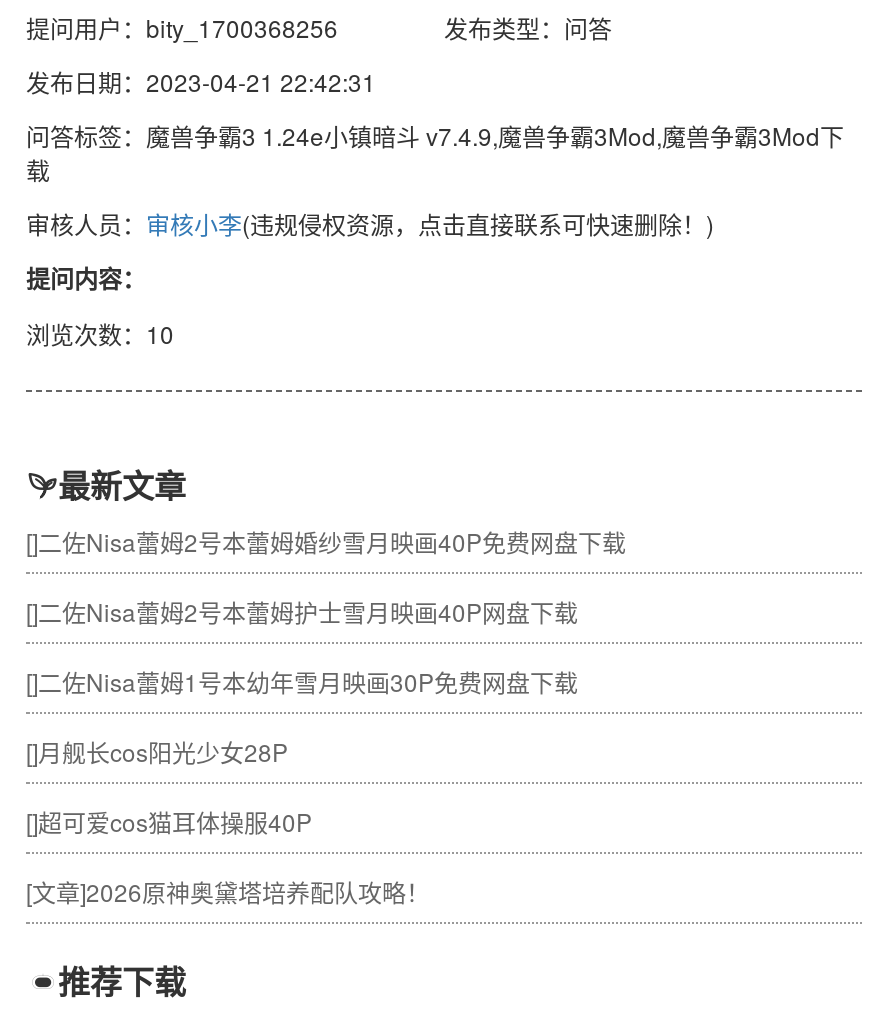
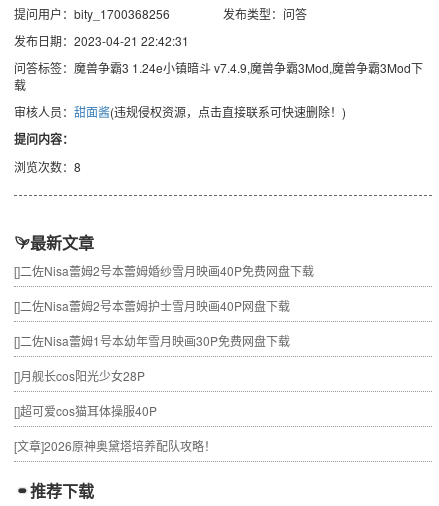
[26,206,714,240] 审核人员：审核小李(违规侵权资源，点击直接联系可快速删除！) -> [14,103,346,120] 审核人员：甜面酱(违规侵权资源，点击直接联系可快速删除！)
[26,316,174,350] 浏览次数：10 -> [14,158,81,175] 浏览次数：8

